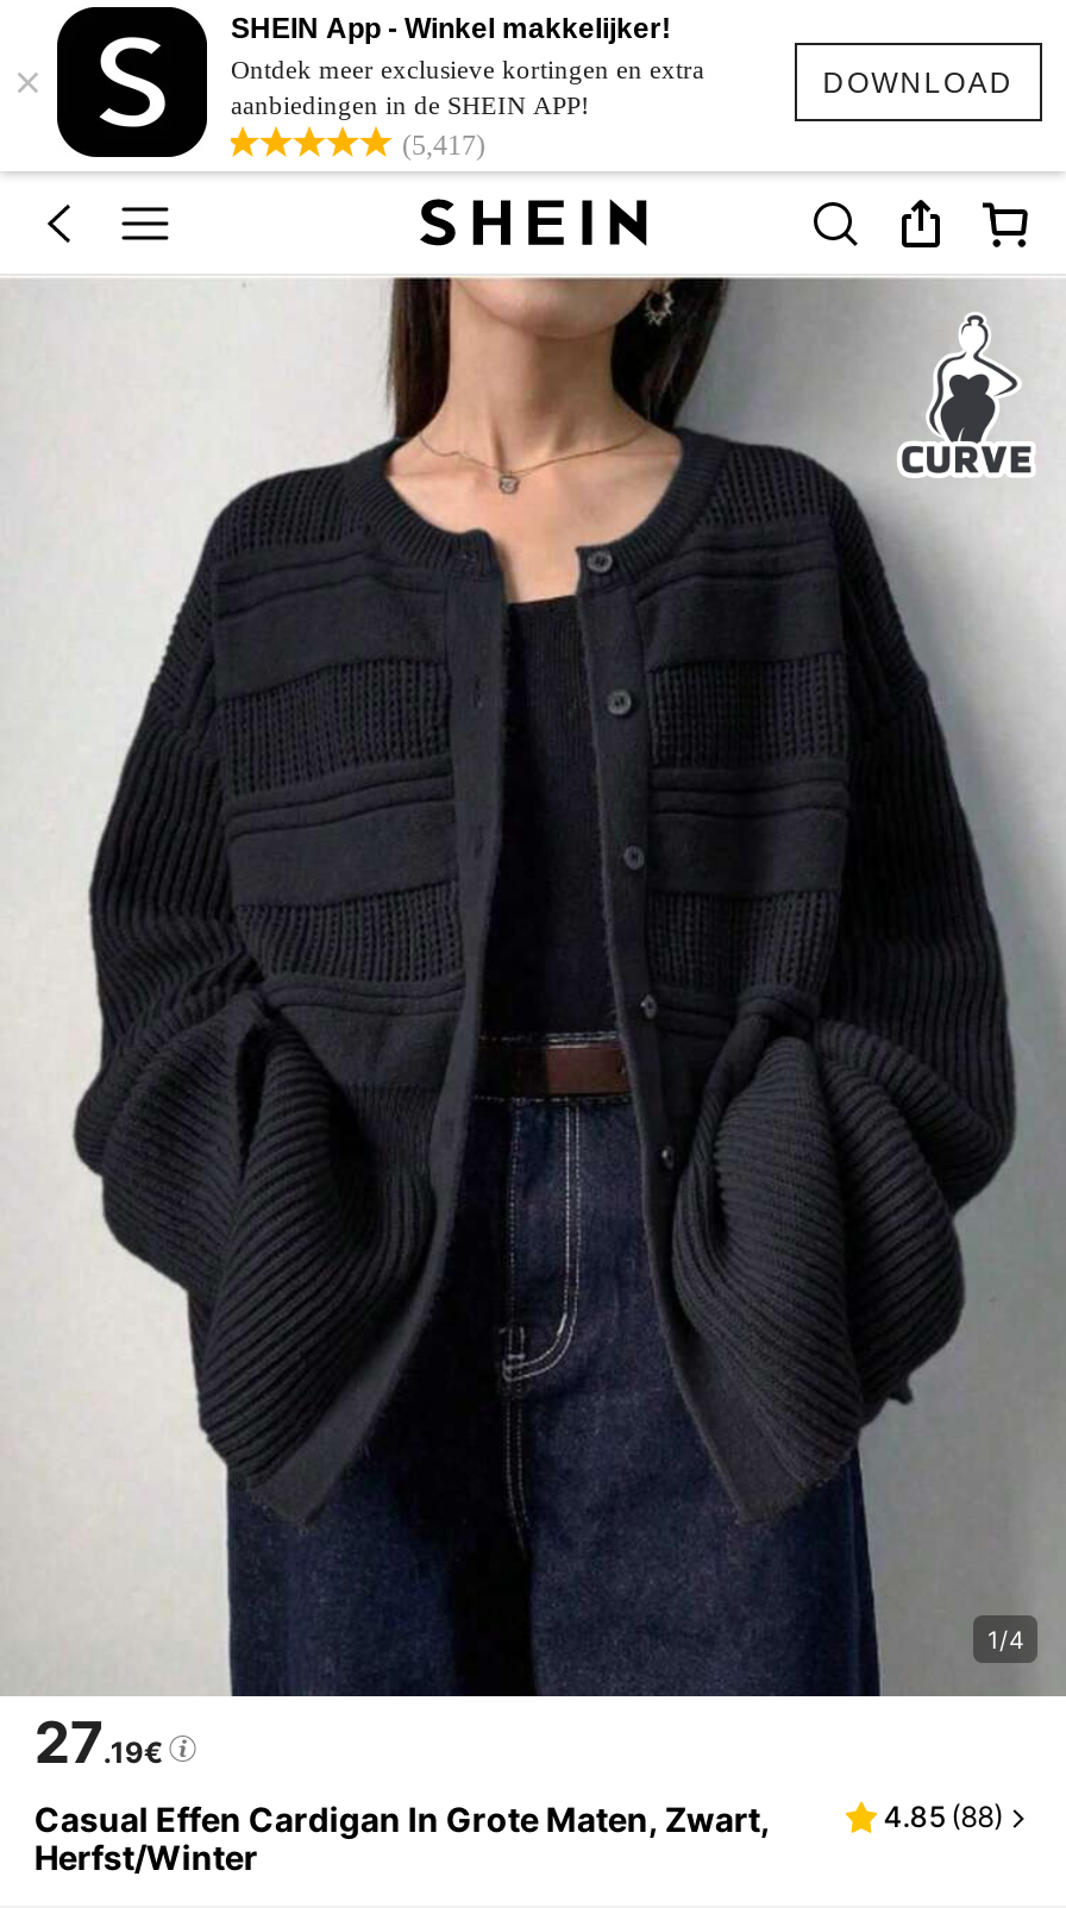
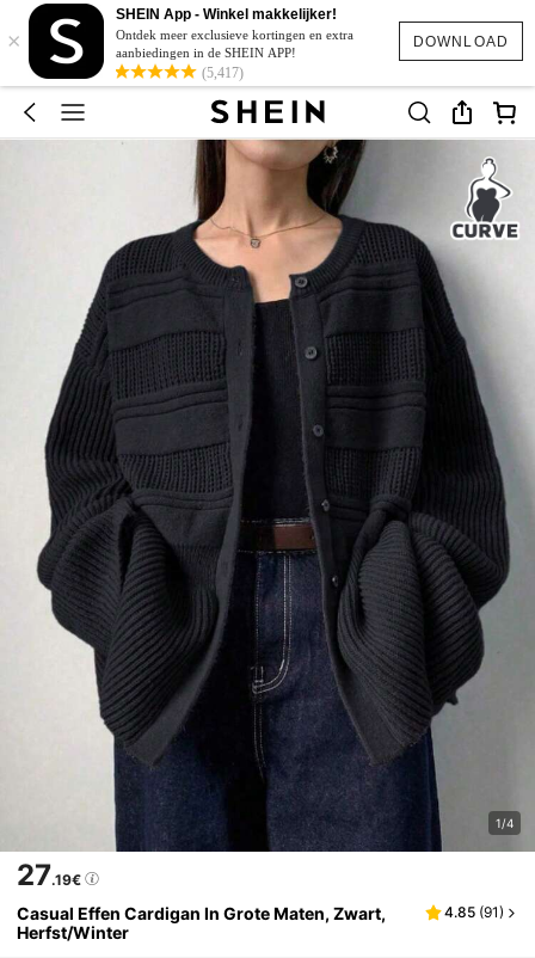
[883,1799,1003,1835] 4.85 (88) -> [445,903,504,921] 4.85 (91)

